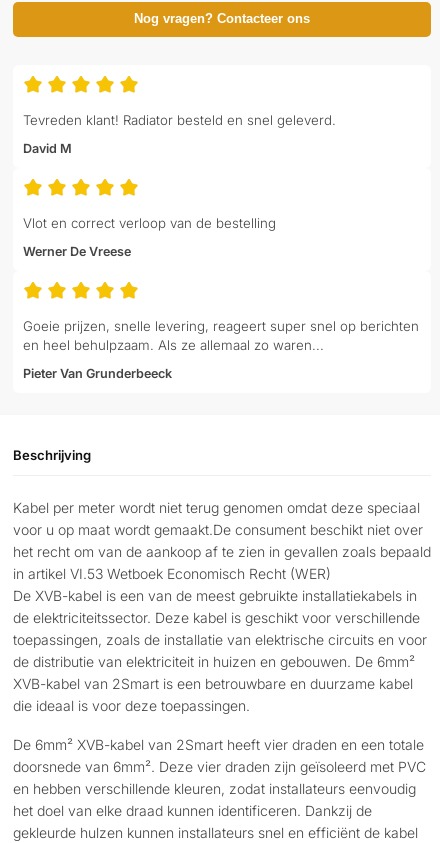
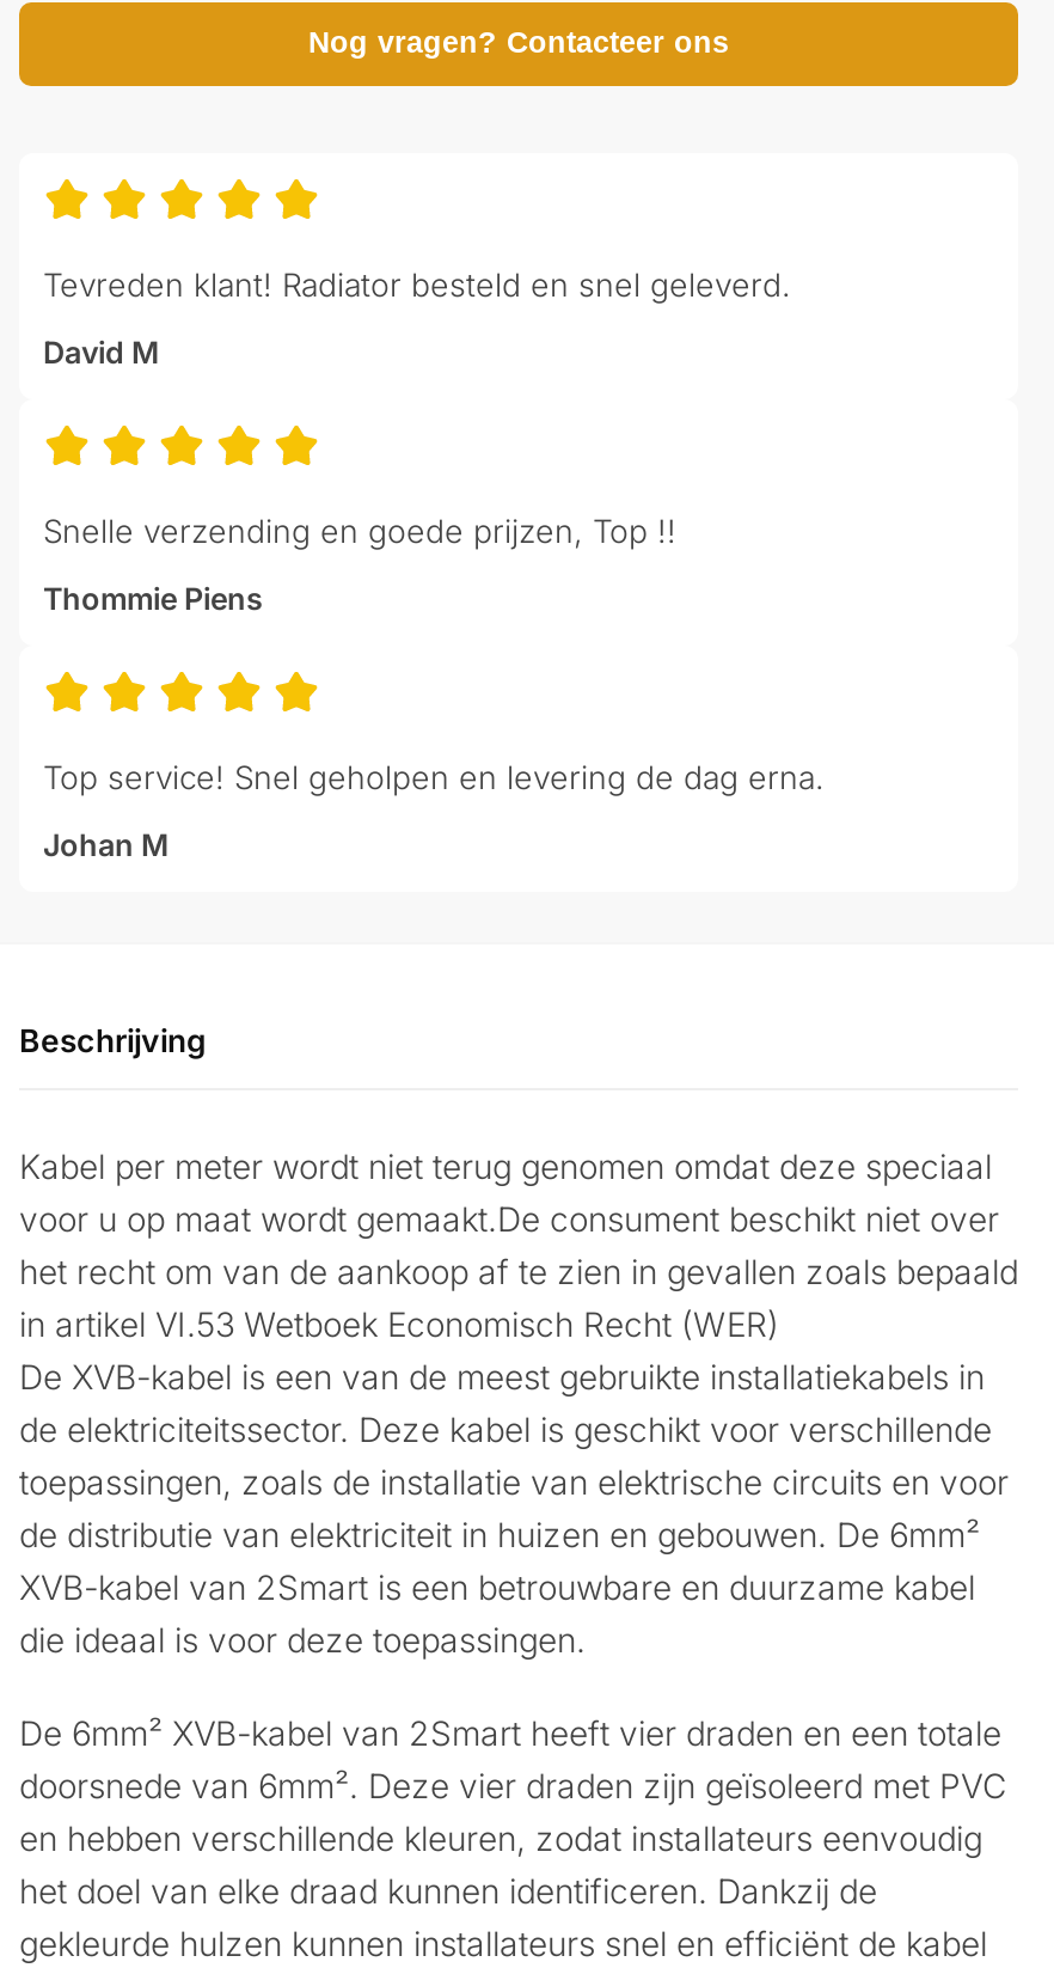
[23,215,276,231] Vlot en correct verloop van de bestelling -> [43,512,676,550] Snelle verzending en goede prijzen, Top !!
[23,244,131,259] Werner De Vreese -> [43,581,263,617] Thommie Piens
[23,318,419,353] Goeie prijzen, snelle levering, reageert super snel op berichten | en heel behulpzaam. Als ze allemaal zo waren... -> [43,758,825,796] Top service! Snel geholpen en levering de dag erna.
[23,366,172,381] Pieter Van Grunderbeeck -> [43,827,170,863] Johan M

